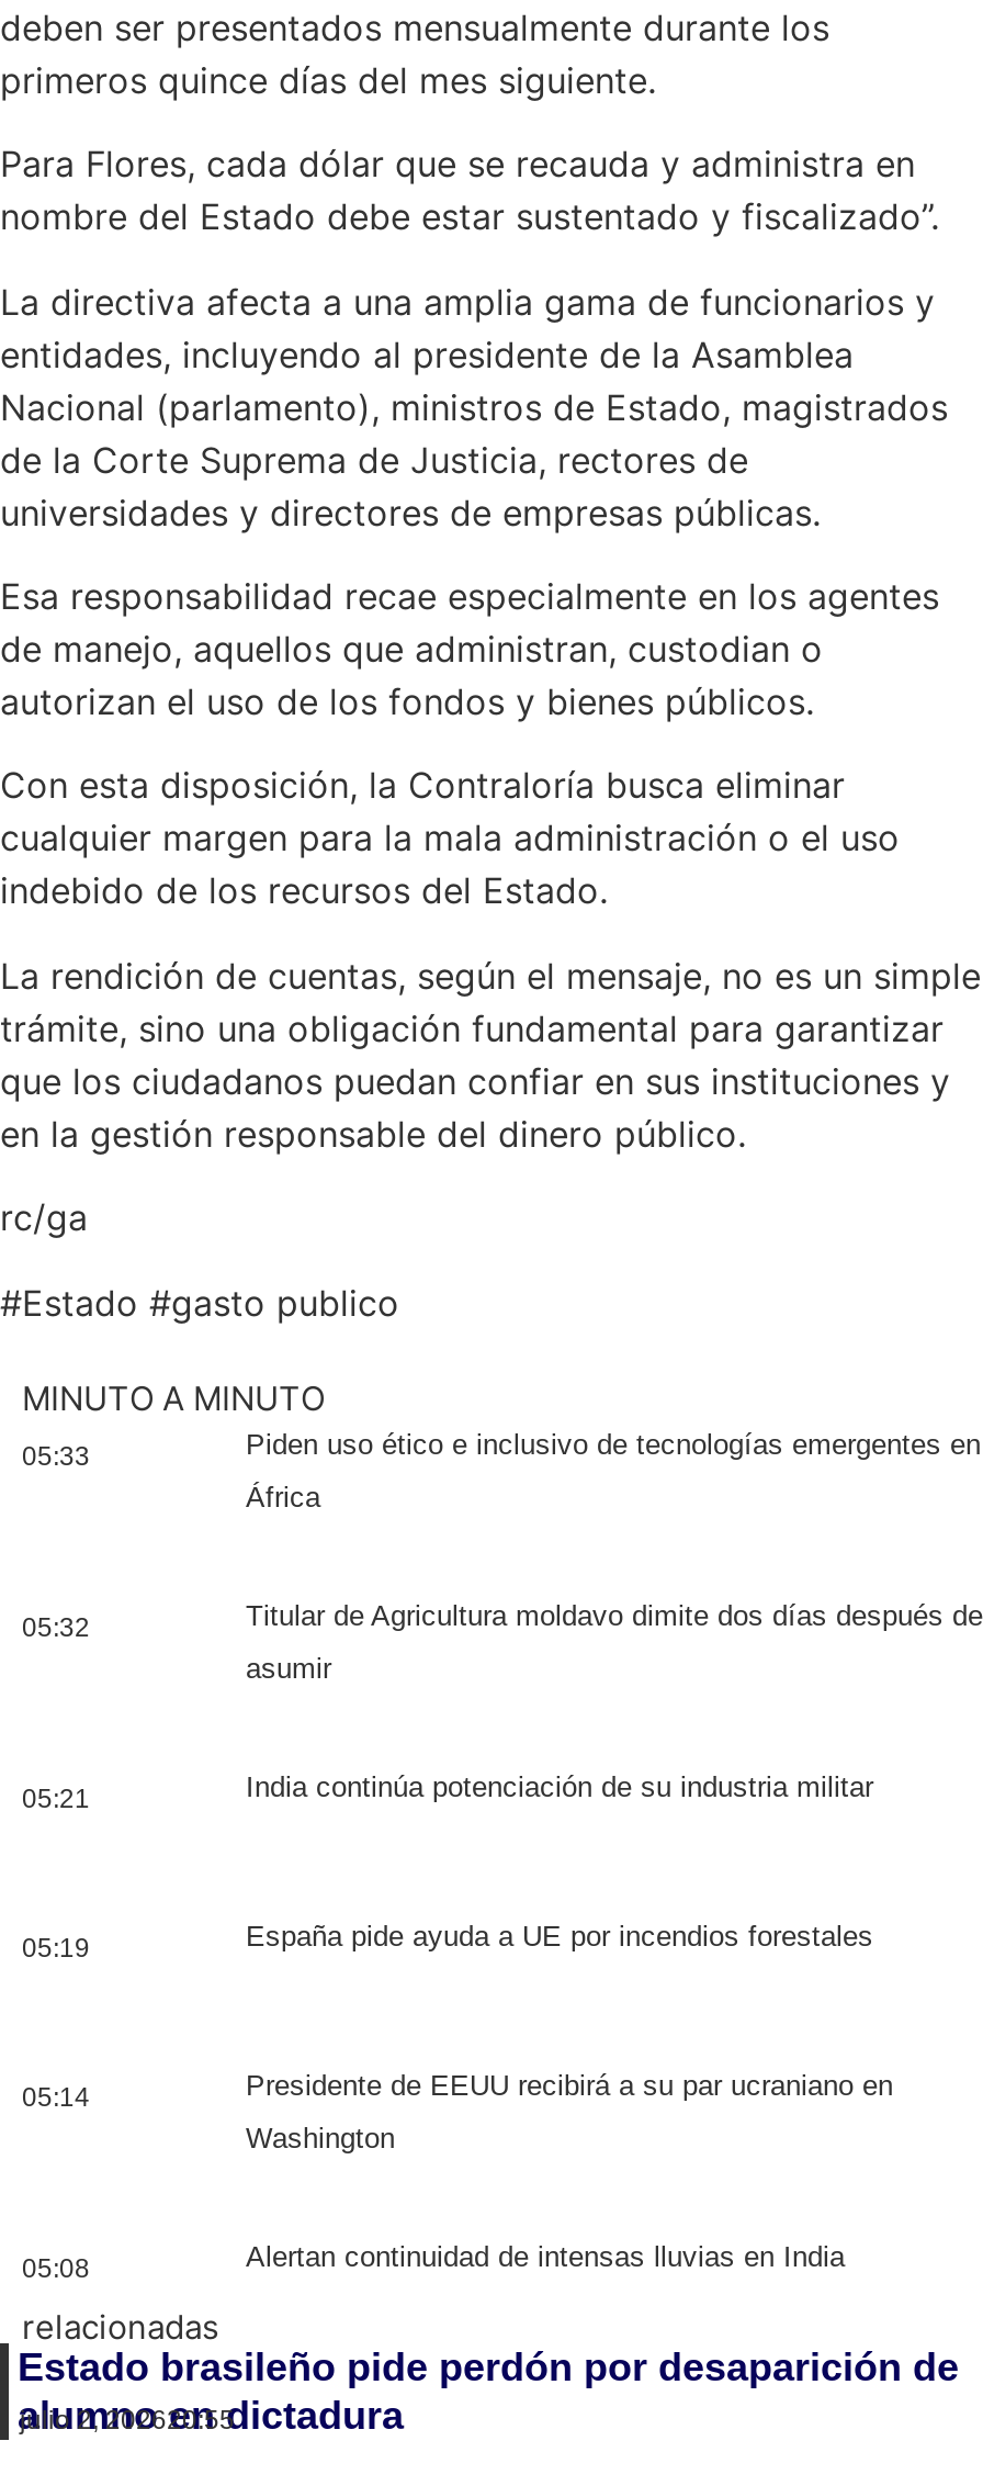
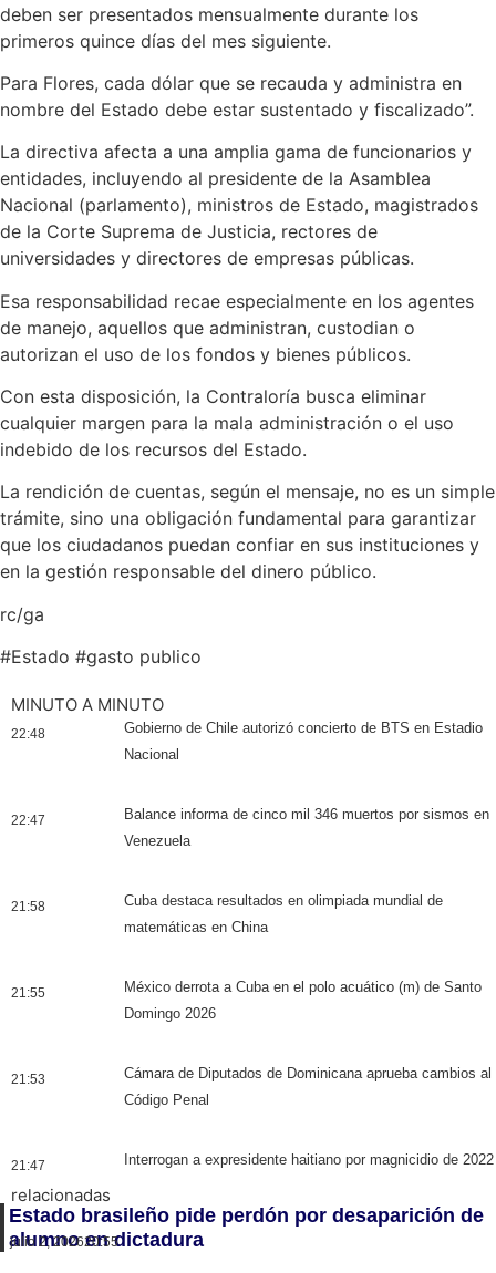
[22,1428,981,1513] 05:33 | Piden uso ético e inclusivo de tecnologías emergentes en | África -> [11,720,483,763] 22:48 | Gobierno de Chile autorizó concierto de BTS en Estadio | Nacional
[22,1599,983,1684] 05:32 | Titular de Agricultura moldavo dimite dos días después de | asumir -> [11,806,489,849] 22:47 | Balance informa de cinco mil 346 muertos por sismos en | Venezuela
[22,1770,873,1814] 05:21 | India continúa potenciación de su industria militar -> [11,893,443,936] 21:58 | Cuba destaca resultados en olimpiada mundial de | matemáticas en China
[22,1919,873,1963] 05:19 | España pide ayuda a UE por incendios forestales -> [11,979,482,1022] 21:55 | México derrota a Cuba en el polo acuático (m) de Santo | Domingo 2026
[22,2068,893,2154] 05:14 | Presidente de EEUU recibirá a su par ucraniano en | Washington -> [11,1065,492,1108] 21:53 | Cámara de Diputados de Dominicana aprueba cambios al | Código Penal
[22,2240,845,2284] 05:08 | Alertan continuidad de intensas lluvias en India -> [11,1152,494,1174] 21:47 | Interrogan a expresidente haitiano por magnicidio de 2022

